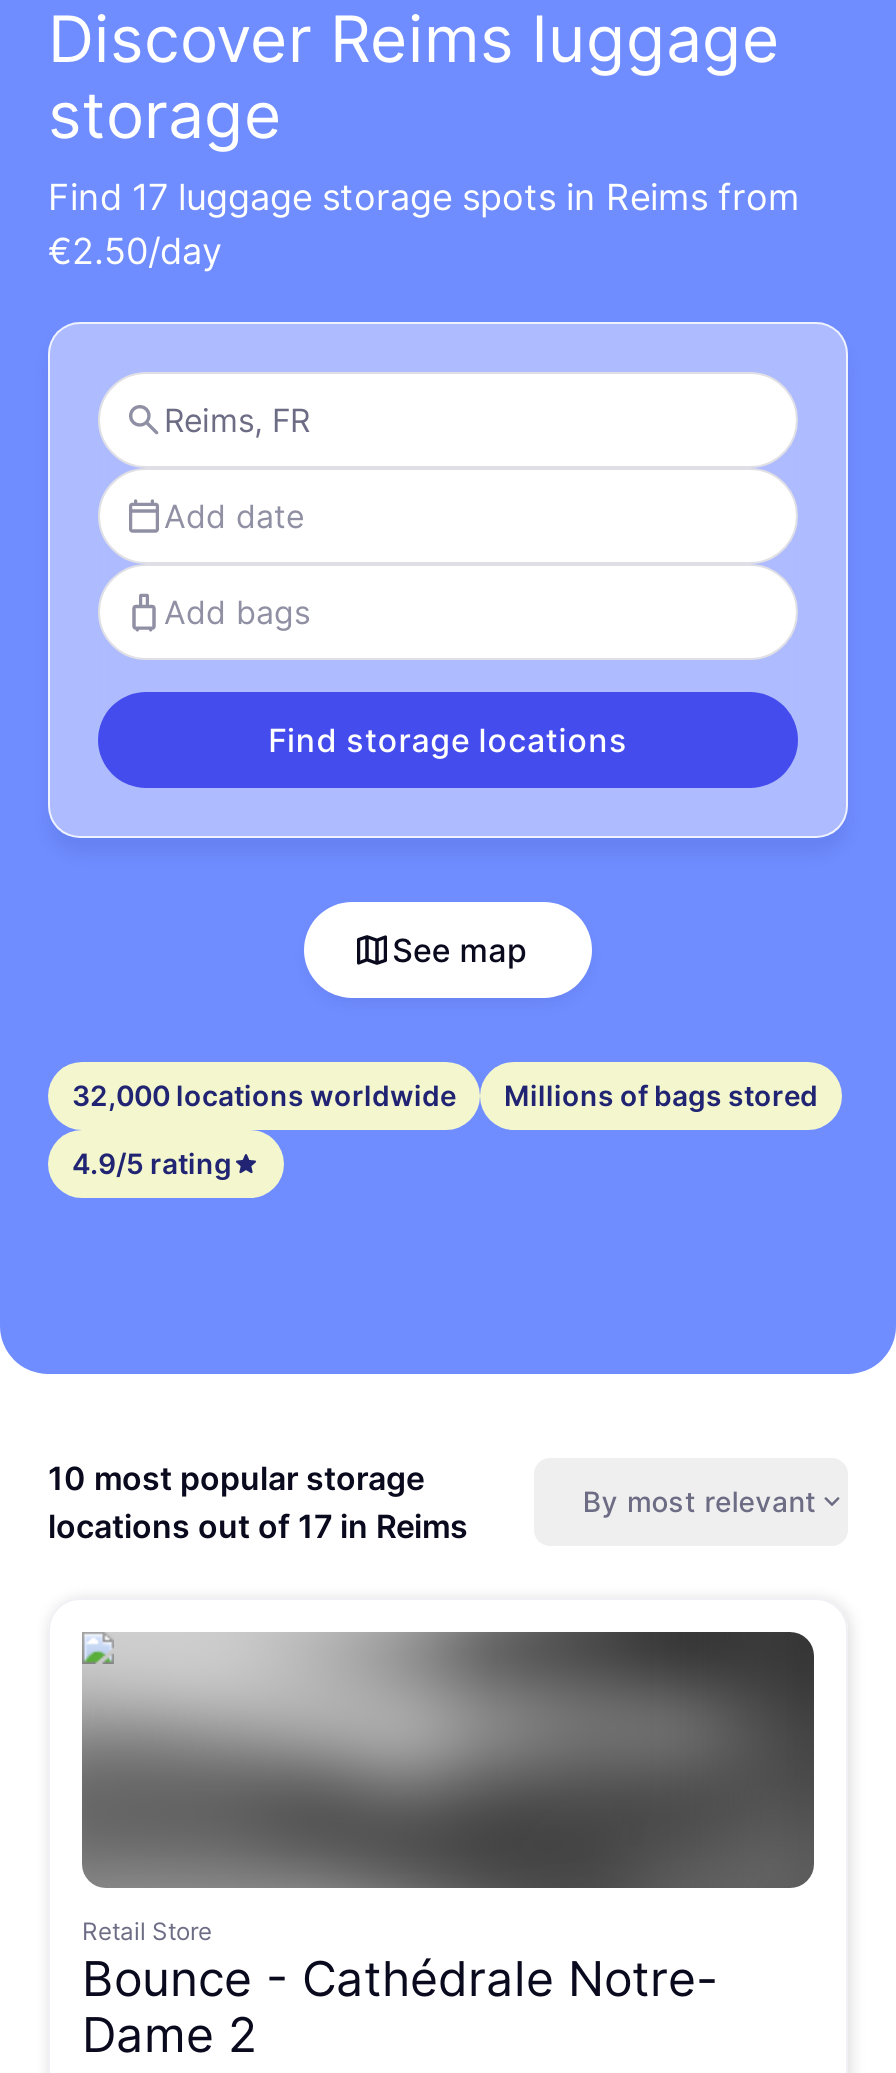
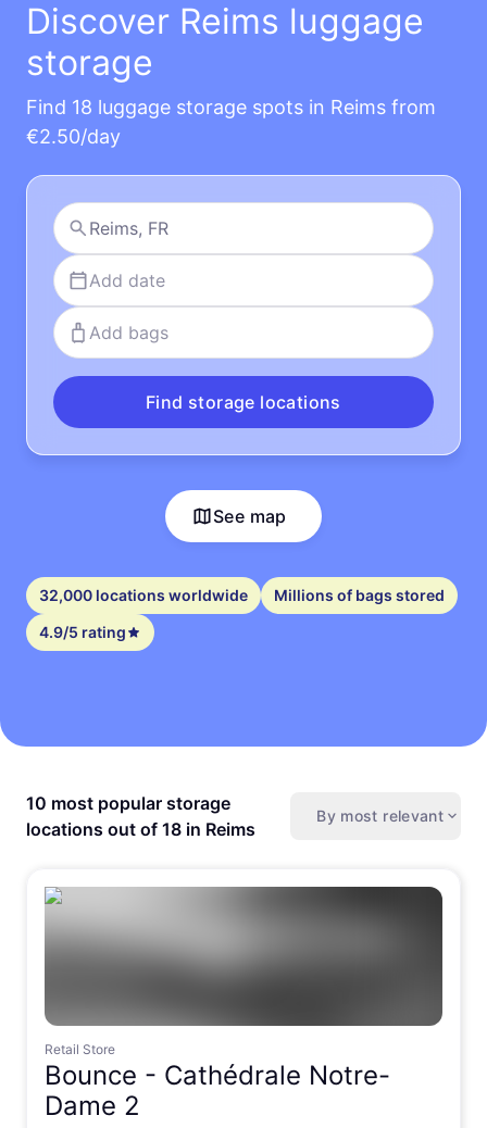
[48,176,800,218] Find 17 luggage storage spots in Reims from -> [26,96,436,118] Find 18 luggage storage spots in Reims from
[48,1506,468,1546] locations out of 17 in Reims -> [26,818,255,840] locations out of 18 in Reims

